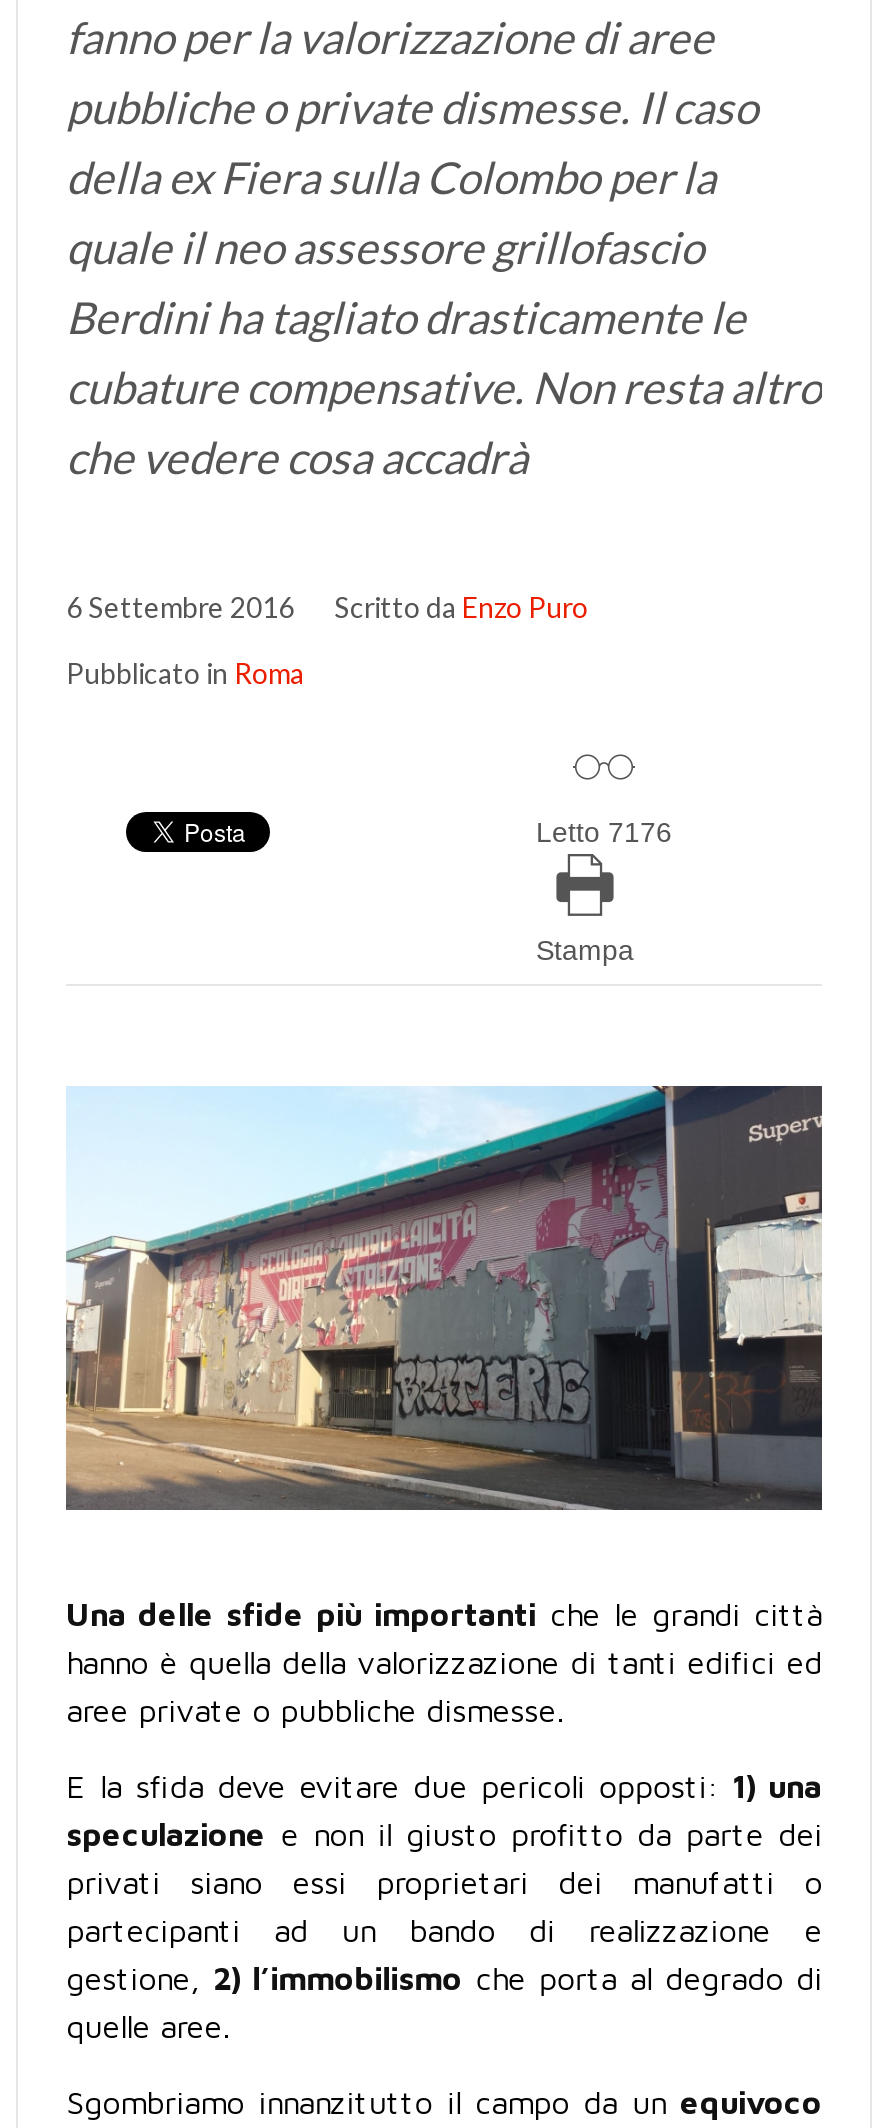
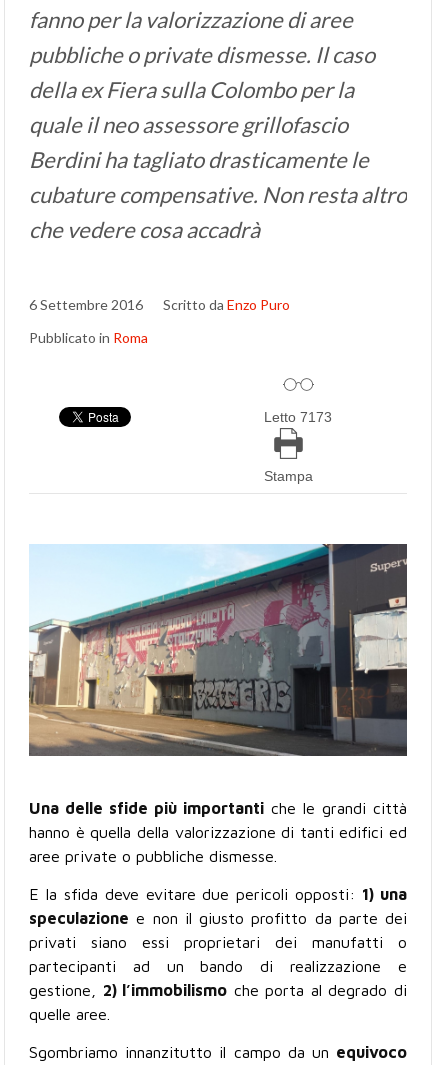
[536,816,672,848] Letto 7176 -> [264,409,332,425] Letto 7173

